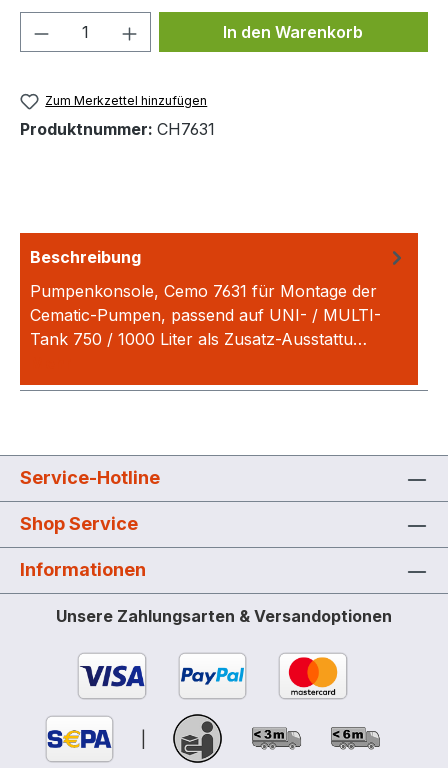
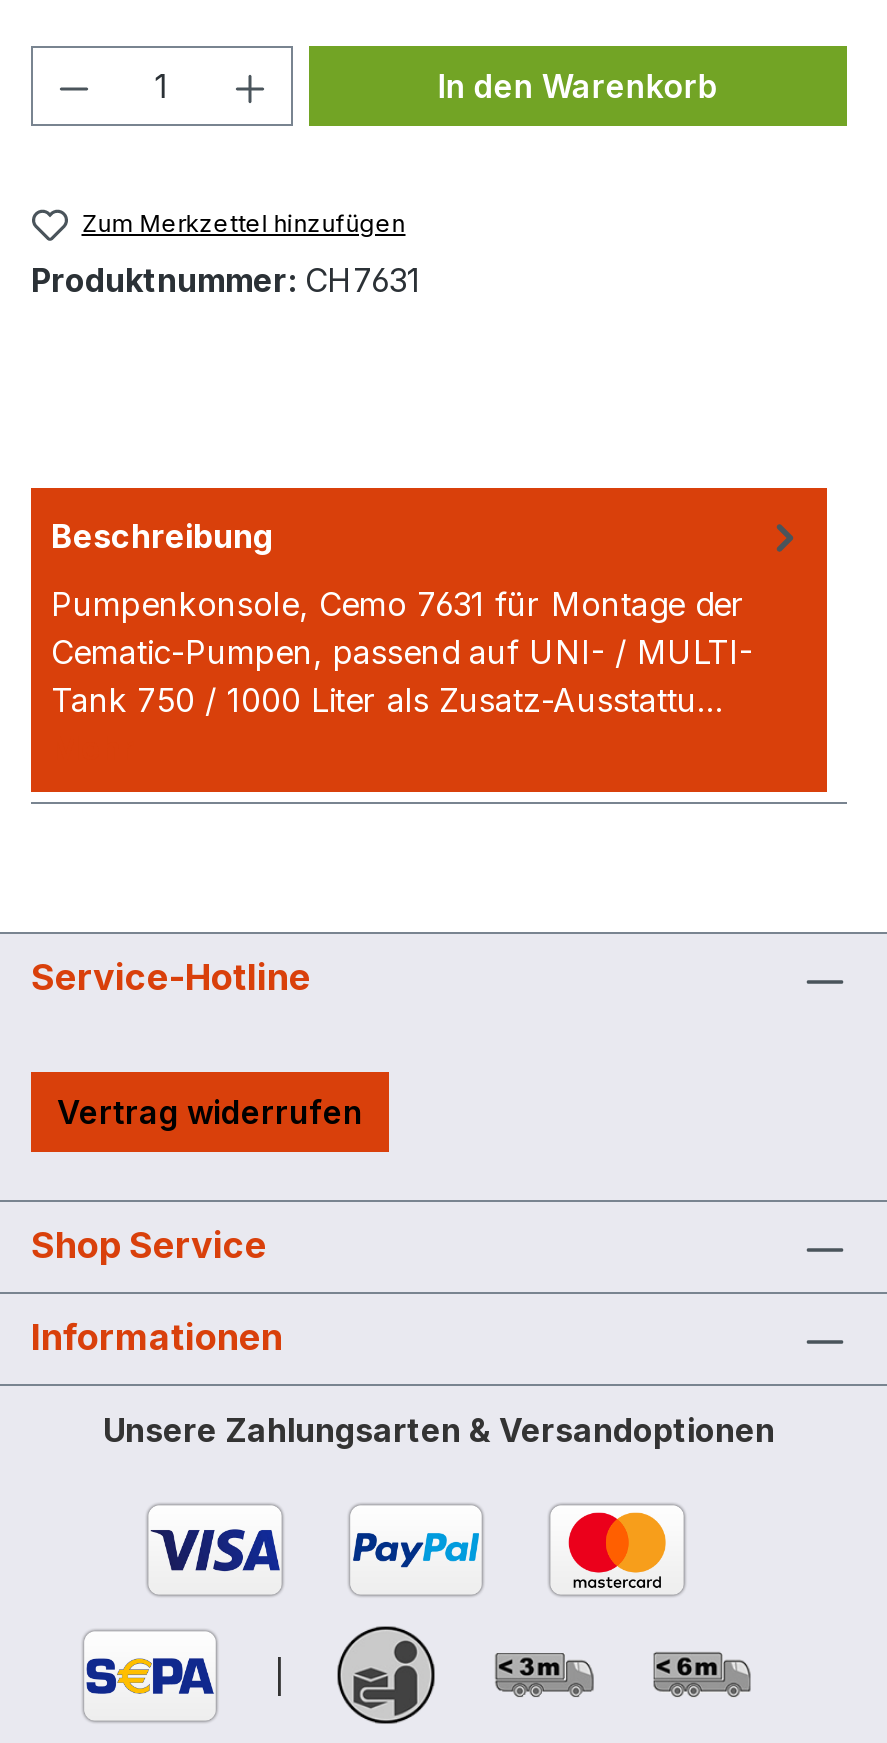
none -> [57,1092,363,1132] Vertrag widerrufen

